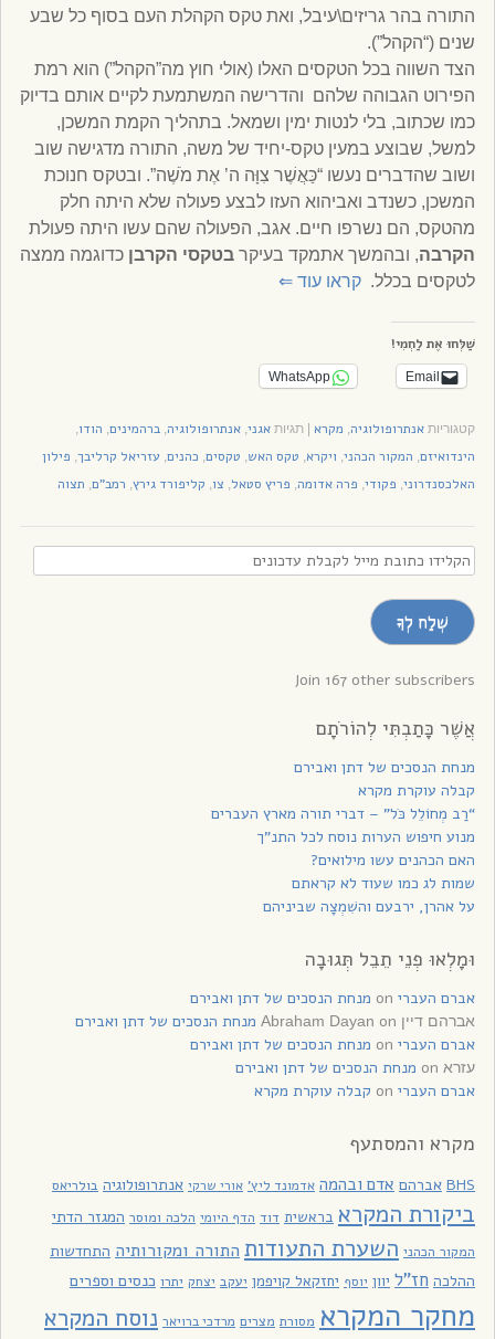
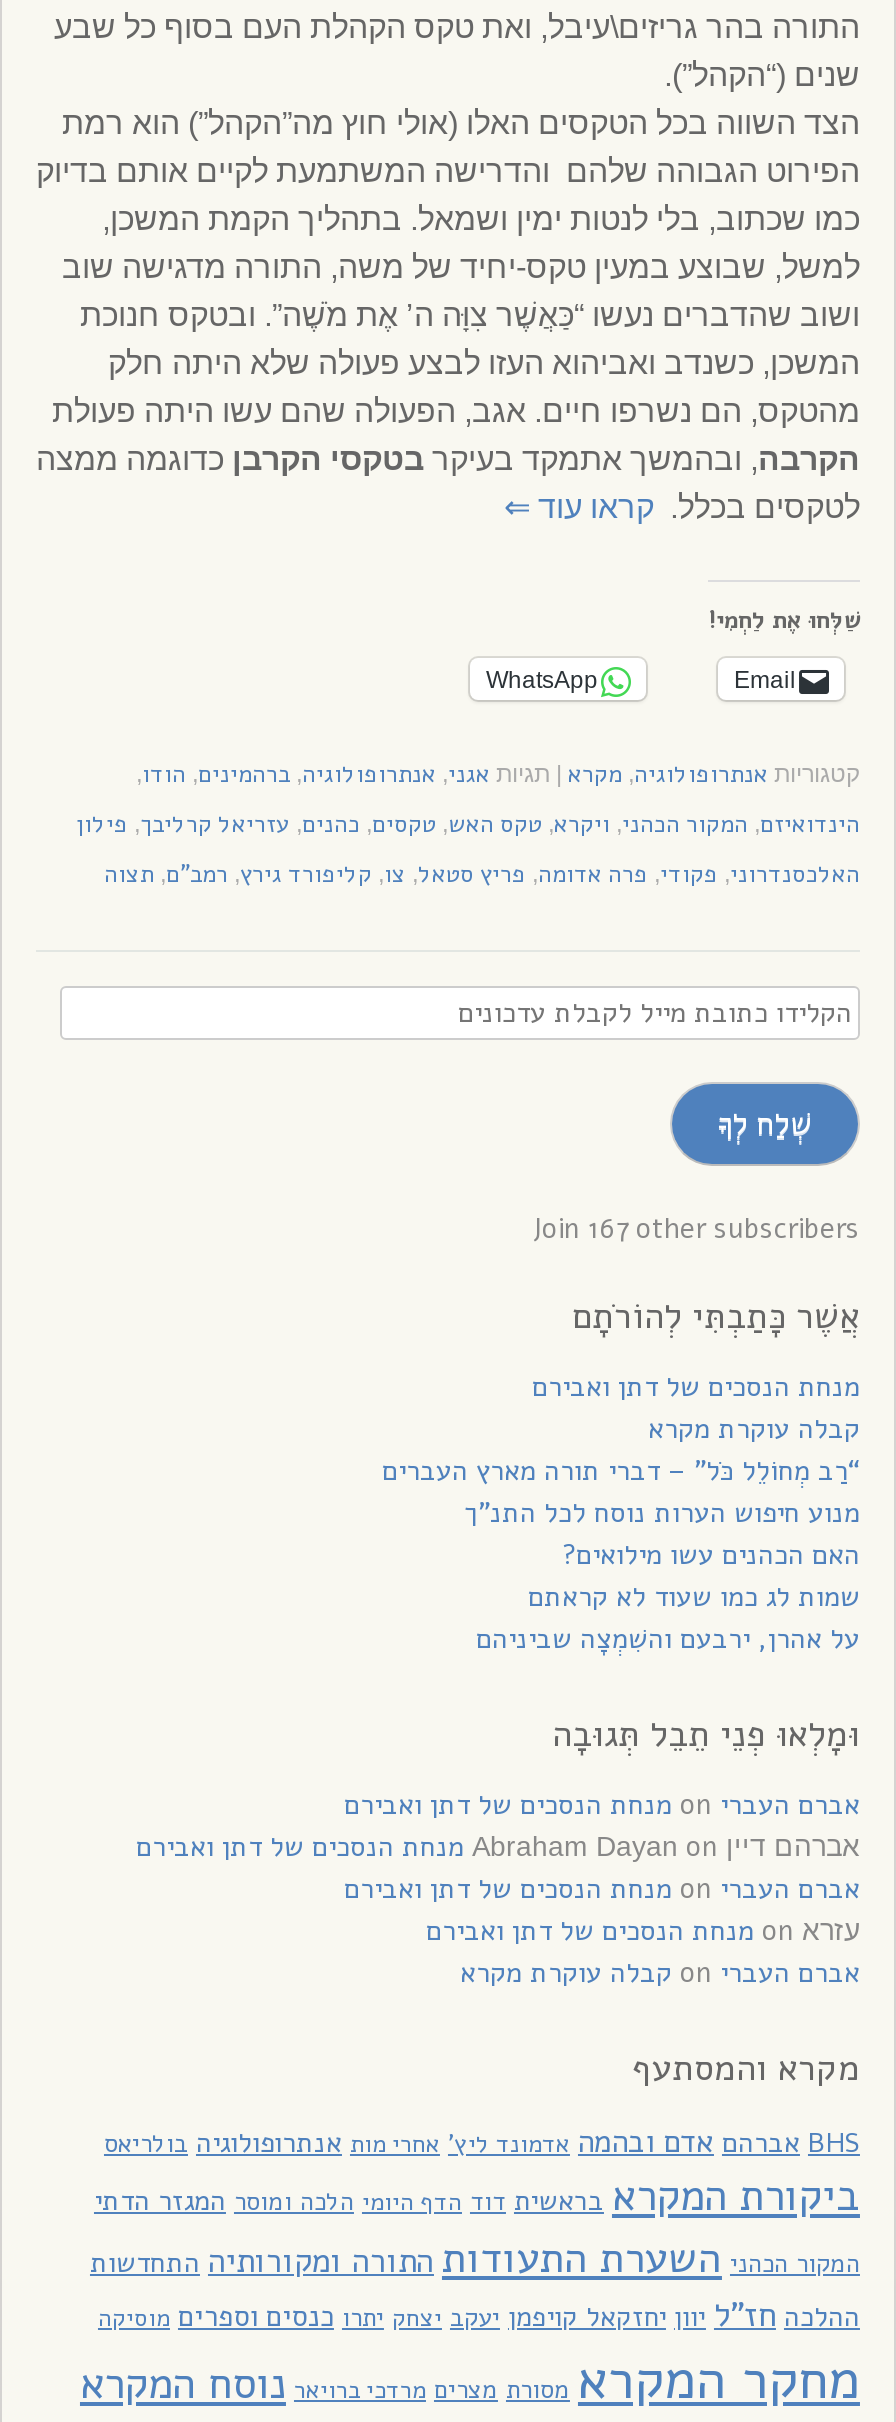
[52,1172,475,1195] BHS אברהם אדם ובהמה אדמונד ליץ' אורי שרקי אנתרופולוגיה בולריאס -> [104,2120,860,2162] BHS אברהם אדם ובהמה אדמונד ליץ' אחרי מות אנתרופולוגיה בולריאס
[70,1267,475,1293] ההלכה חז"ל יוון יוסף יחזקאל קויפמן יעקב יצחק יתרו כנסים וספרים -> [98,2292,860,2338] ההלכה חז"ל יוון יחזקאל קויפמן יעקב יצחק יתרו כנסים וספרים מוסיקה

